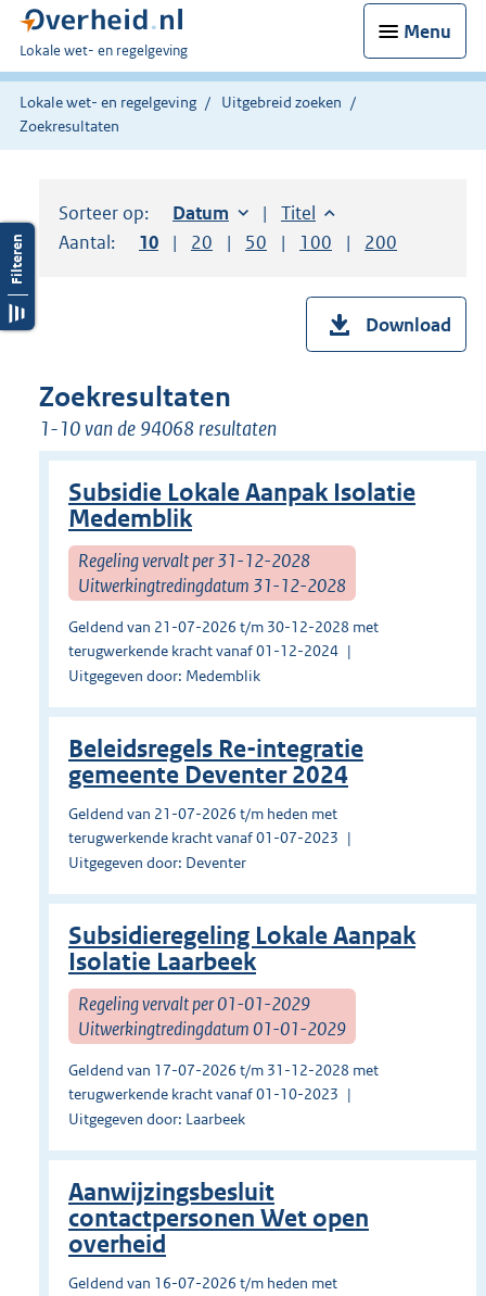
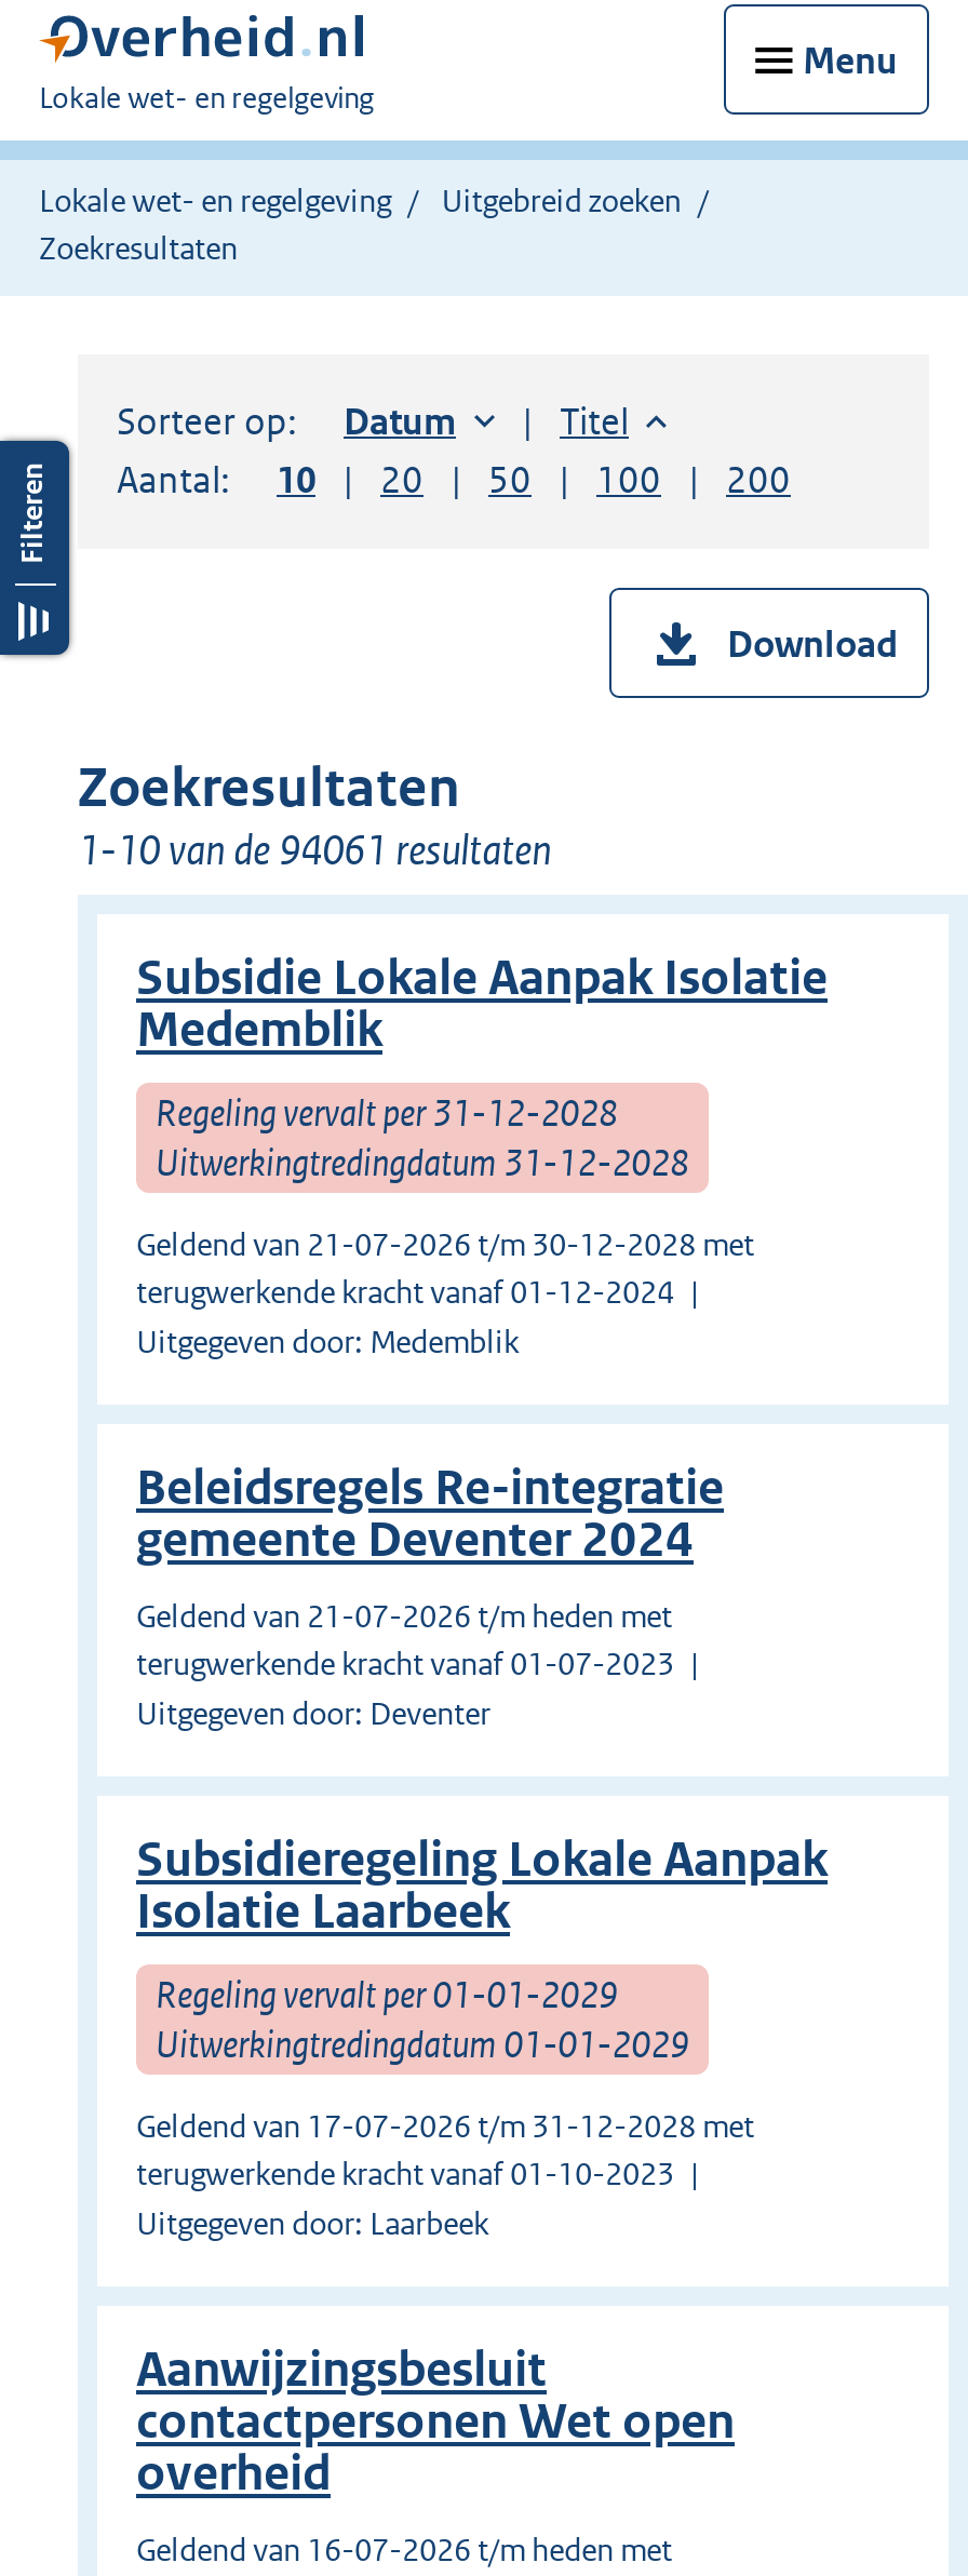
[39,416,277,441] 1-10 van de 94068 resultaten -> [78,825,551,875] 1-10 van de 94061 resultaten

